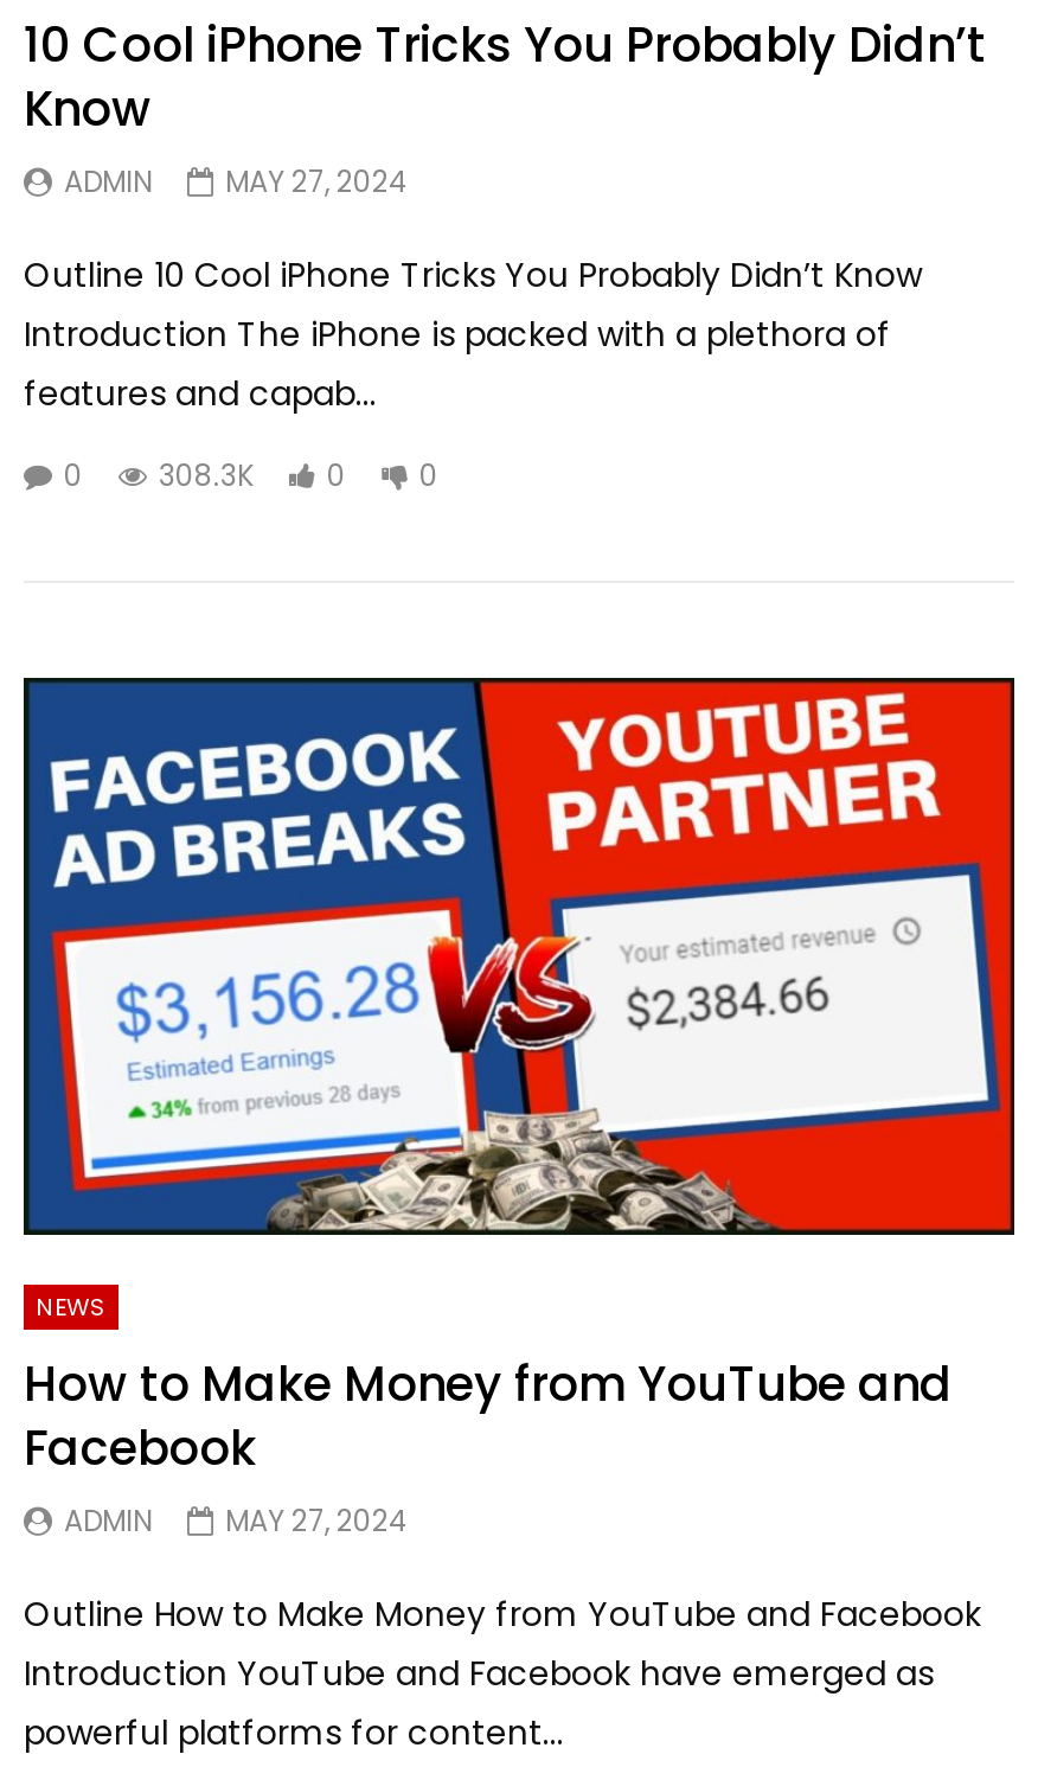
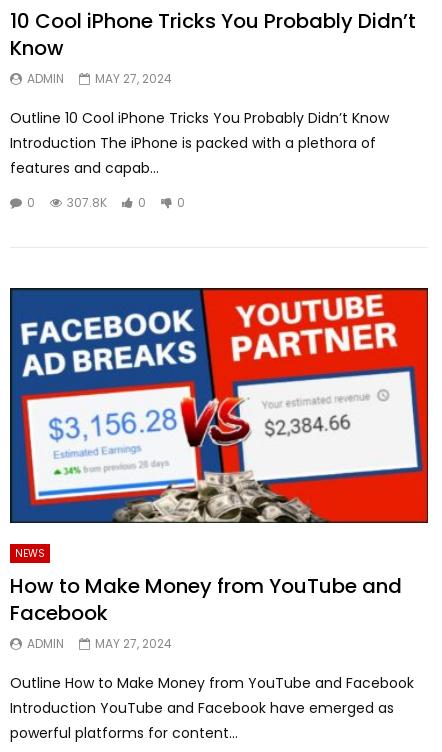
[64,454,438,494] 0 308.3K 0 0 -> [27,194,185,211] 0 307.8K 0 0

